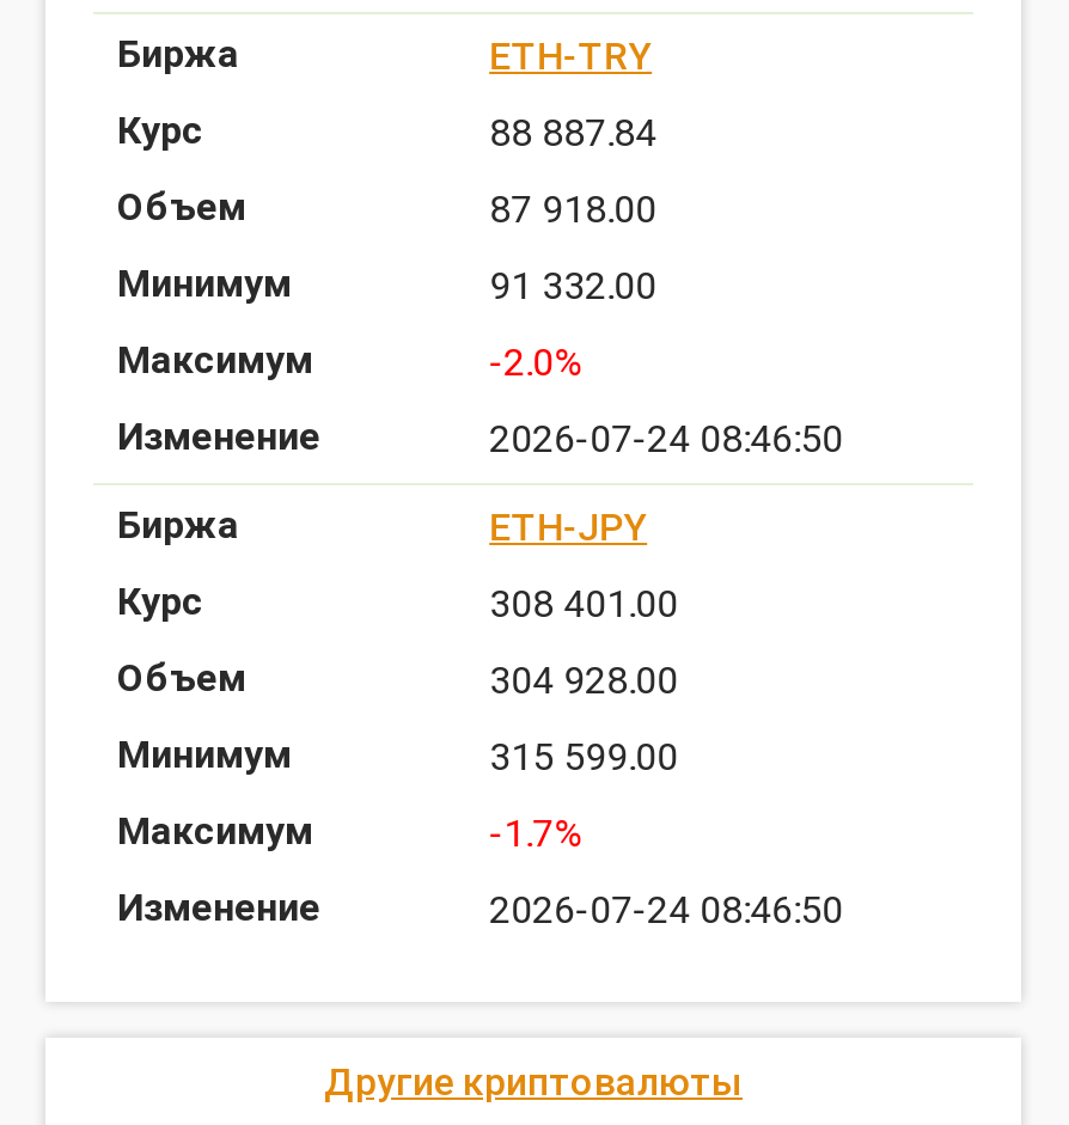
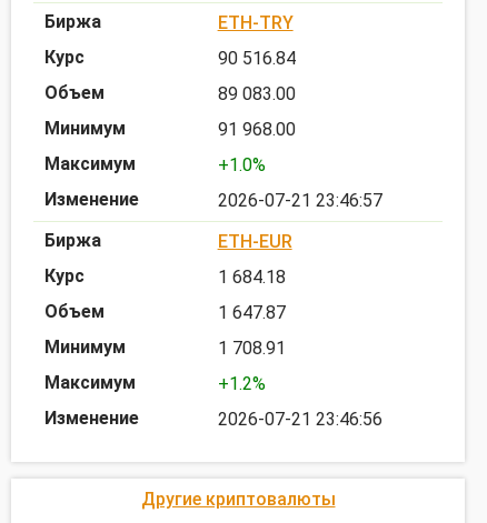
[489,110,657,155] 88 887.84 -> [217,48,295,69] 90 516.84
[489,187,657,232] 87 918.00 -> [217,83,295,104] 89 083.00
[489,263,657,308] 91 332.00 -> [217,119,295,140] 91 968.00
[489,340,583,385] -2.0% -> [217,154,265,175] +1.0%
[489,416,843,461] 2026-07-24 08:46:50 -> [217,190,382,211] 2026-07-21 23:46:57
[489,505,647,550] ETH-JPY -> [217,231,292,252] ETH-EUR
[489,581,678,626] 308 401.00 -> [217,266,285,288] 1 684.18
[489,658,678,703] 304 928.00 -> [217,302,285,323] 1 647.87
[489,734,678,779] 315 599.00 -> [217,338,285,359] 1 708.91
[489,811,583,856] -1.7% -> [217,373,265,394] +1.2%
[489,887,843,933] 2026-07-24 08:46:50 -> [217,409,382,430] 2026-07-21 23:46:56

